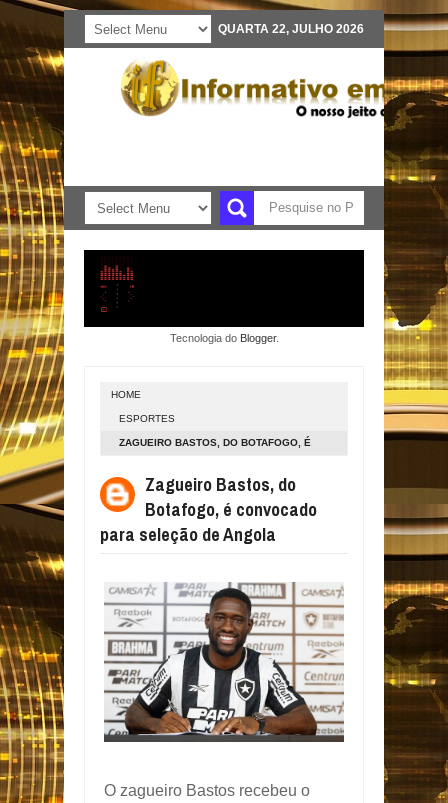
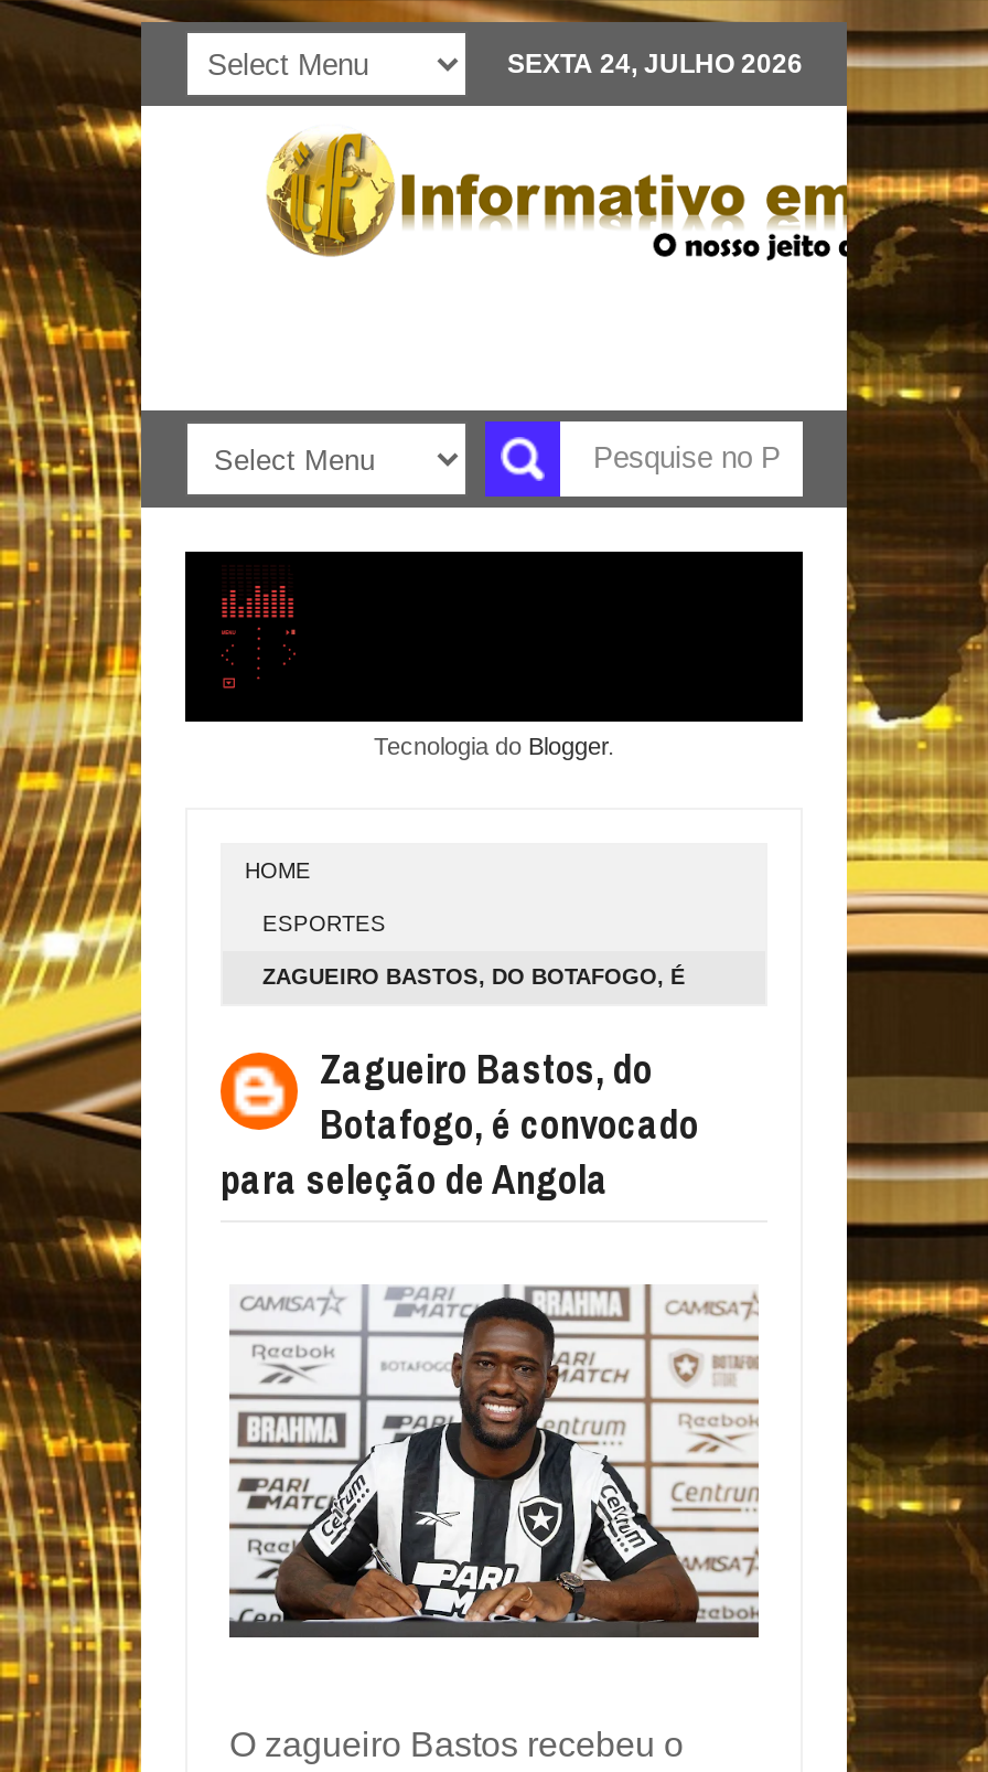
[218,22,364,36] QUARTA 22, JULHO 2026 -> [507,49,803,79] SEXTA 24, JULHO 2026

